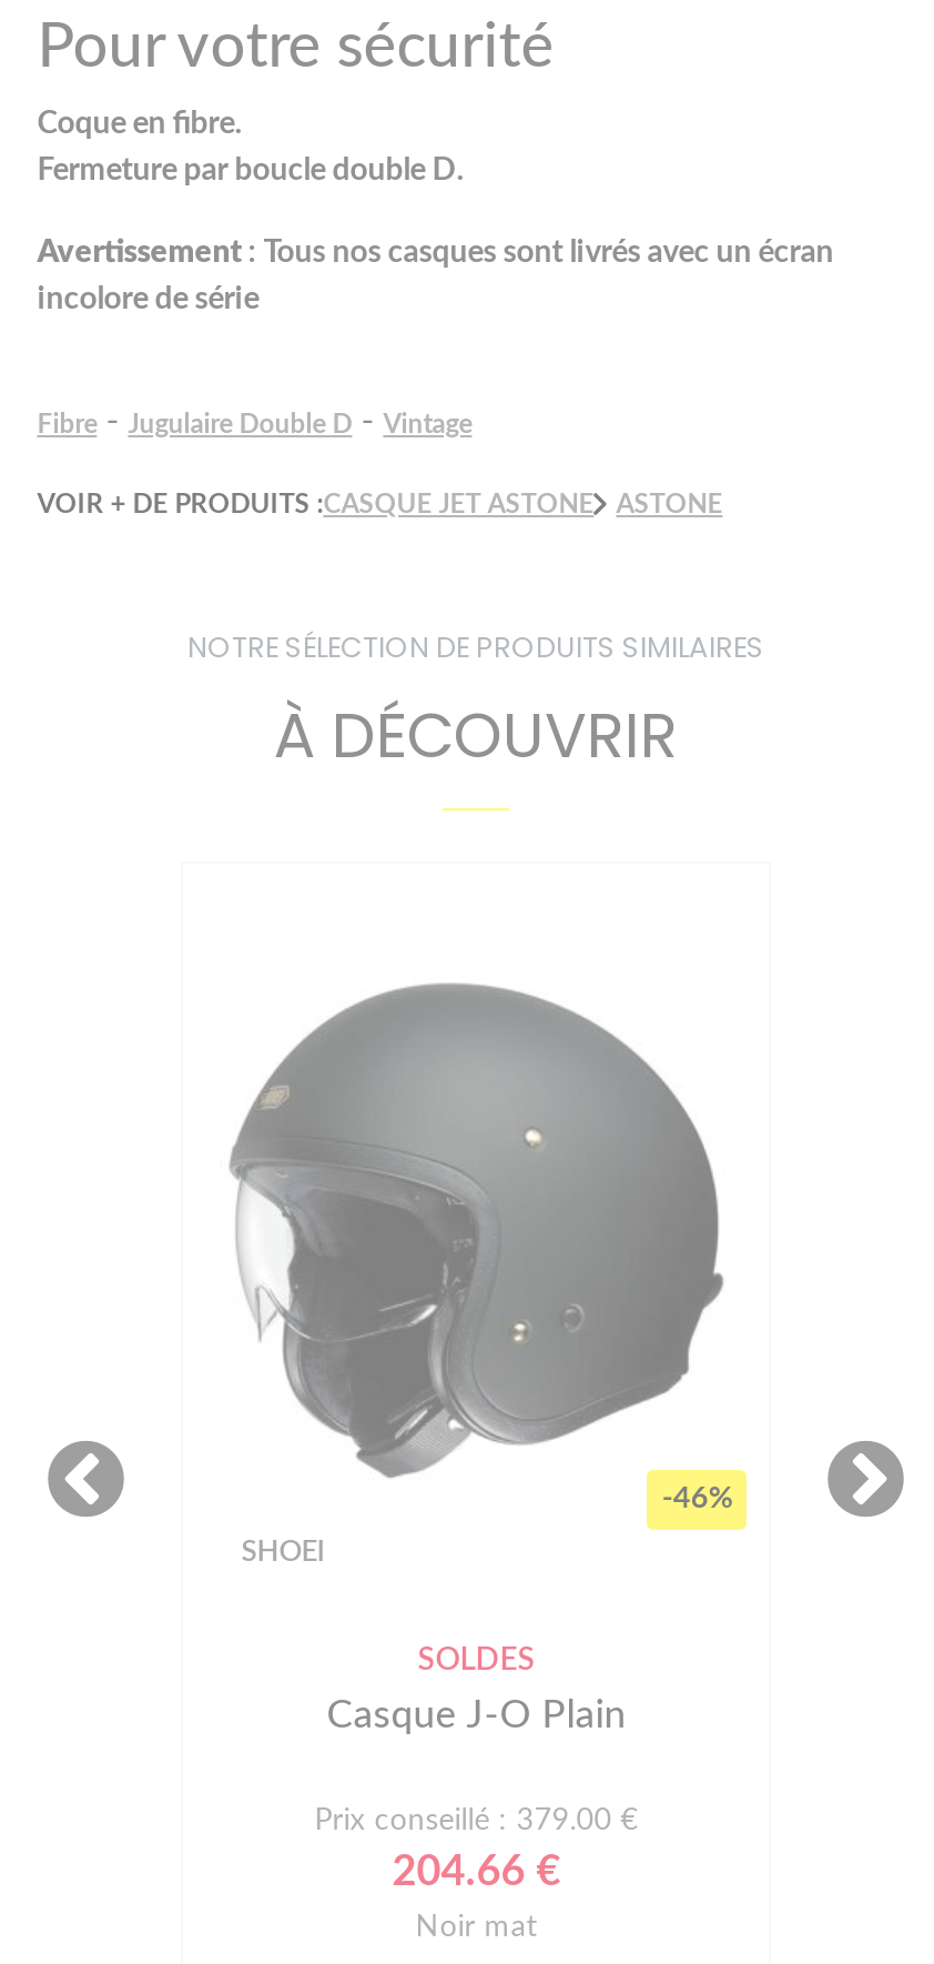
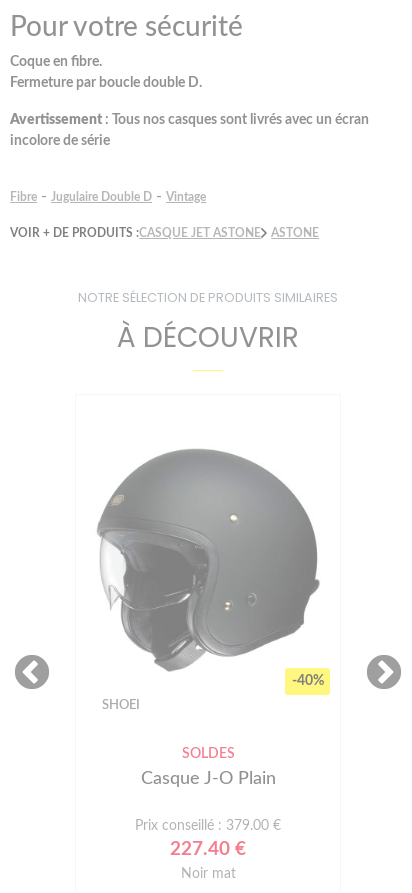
[662,1484,733,1515] -46% -> [292,674,324,688] -40%
[392,1851,561,1893] 204.66 € -> [170,840,246,859] 227.40 €

